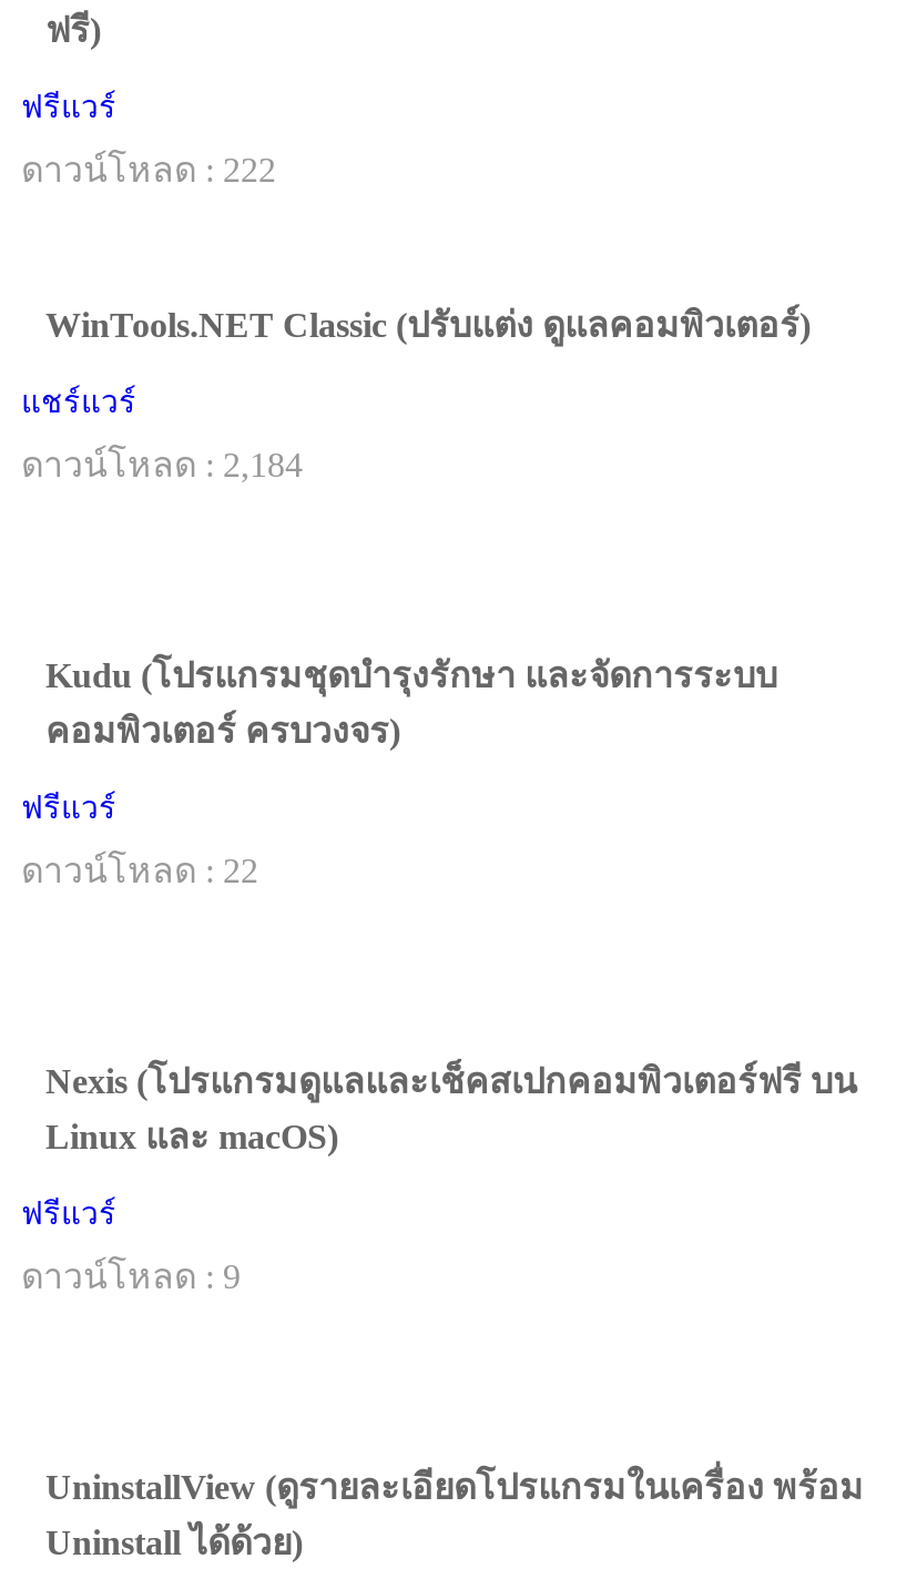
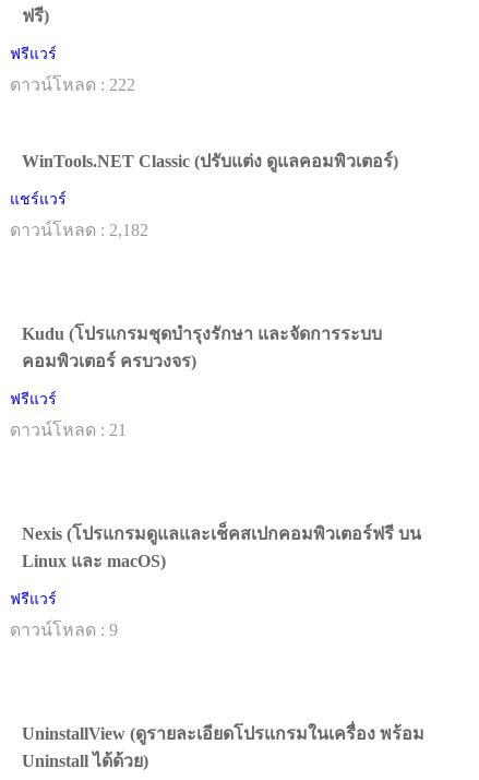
[21,446,303,483] ดาวน์โหลด : 2,184 -> [10,221,148,239] ดาวน์โหลด : 2,182
[21,852,258,889] ดาวน์โหลด : 22 -> [10,421,127,439] ดาวน์โหลด : 21

